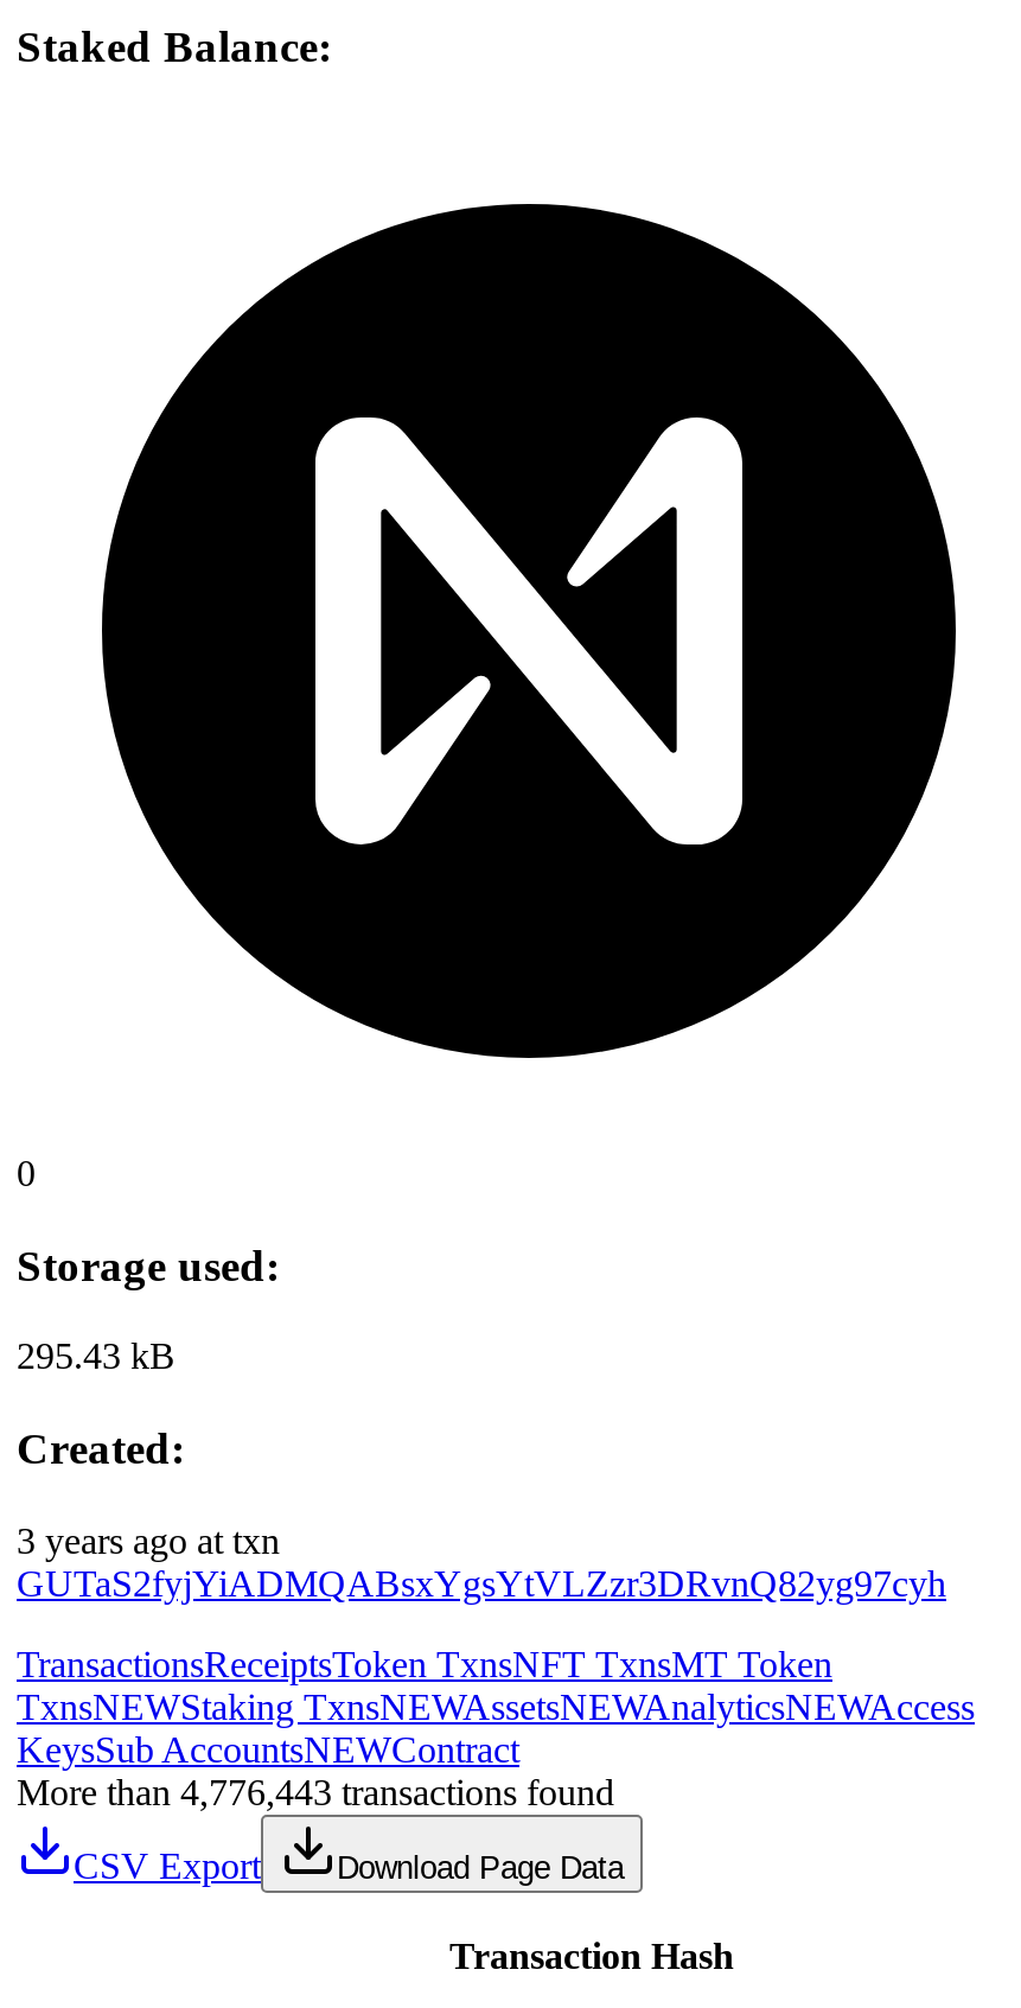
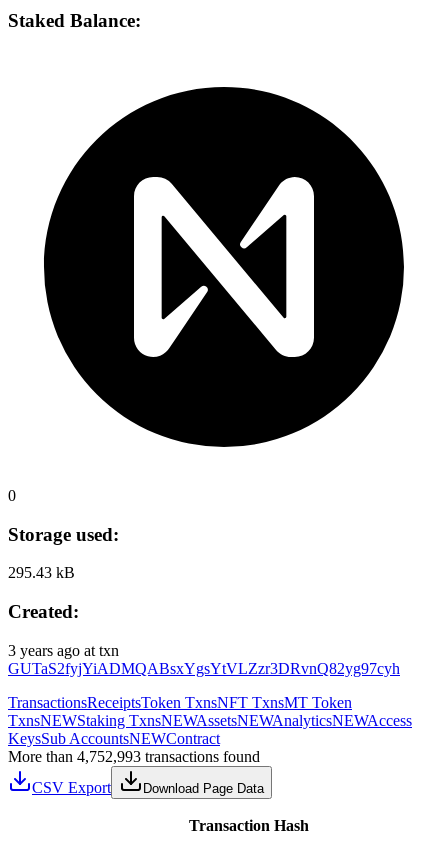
[17,1772,614,1812] More than 4,776,443 transactions found -> [8,748,260,765] More than 4,752,993 transactions found

